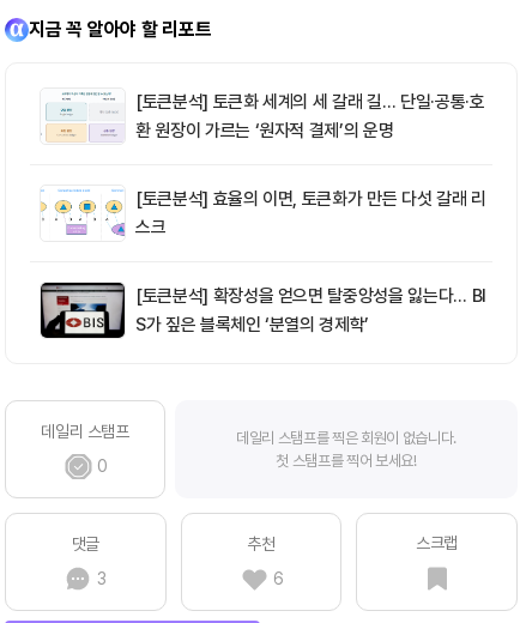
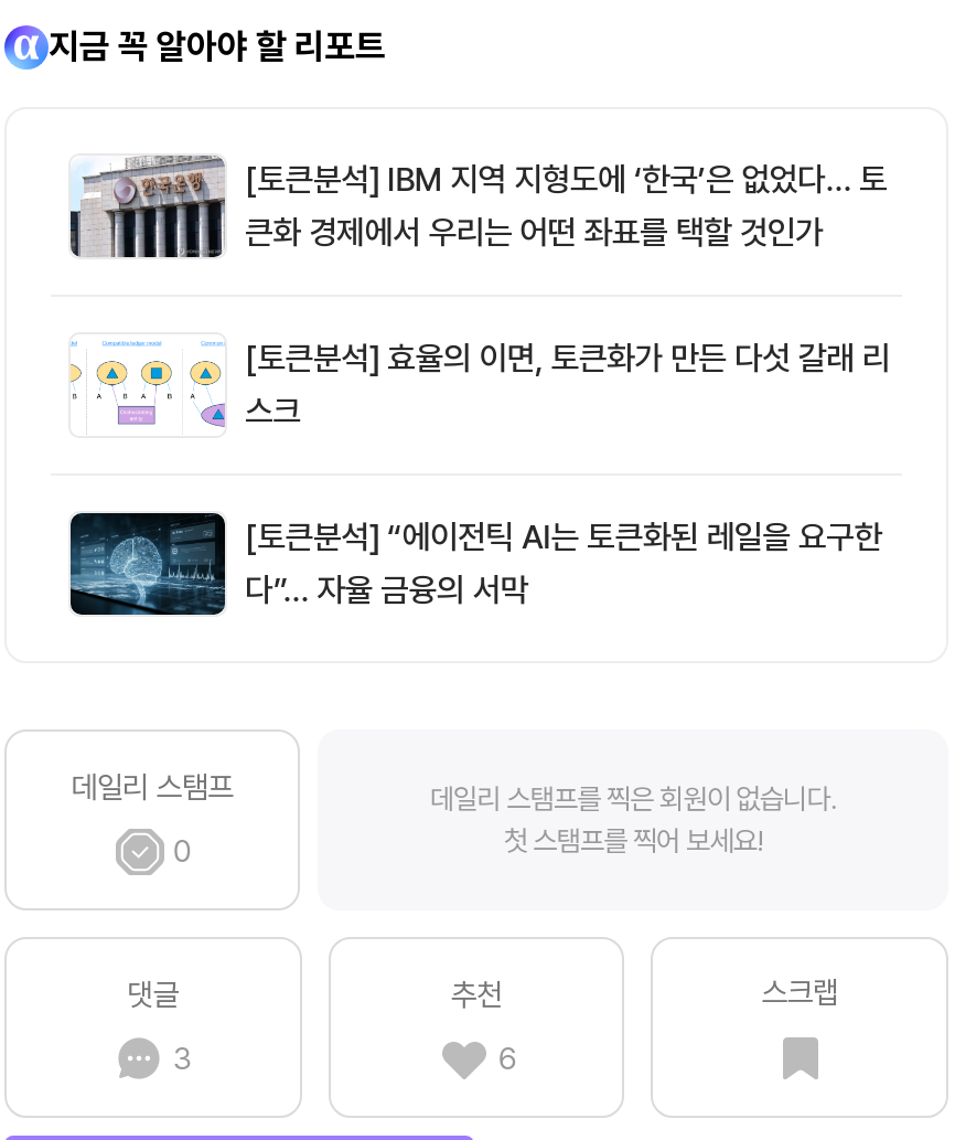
[41,89,485,144] [image] | [토큰분석] 토큰화 세계의 세 갈래 길… 단일·공통·호 | 환 원장이 가르는 ‘원자적 결제’의 운명 -> [68,153,887,259] [image] | [토큰분석] IBM 지역 지형도에 ‘한국’은 없었다… 토 | 큰화 경제에서 우리는 어떤 좌표를 택할 것인가
[40,283,486,339] [image] | [토큰분석] 확장성을 얻으면 탈중앙성을 잃는다… BI | S가 짚은 블록체인 ‘분열의 경제학’ -> [68,515,882,617] [image] | [토큰분석] “에이전틱 AI는 토큰화된 레일을 요구한 | 다”… 자율 금융의 서막

